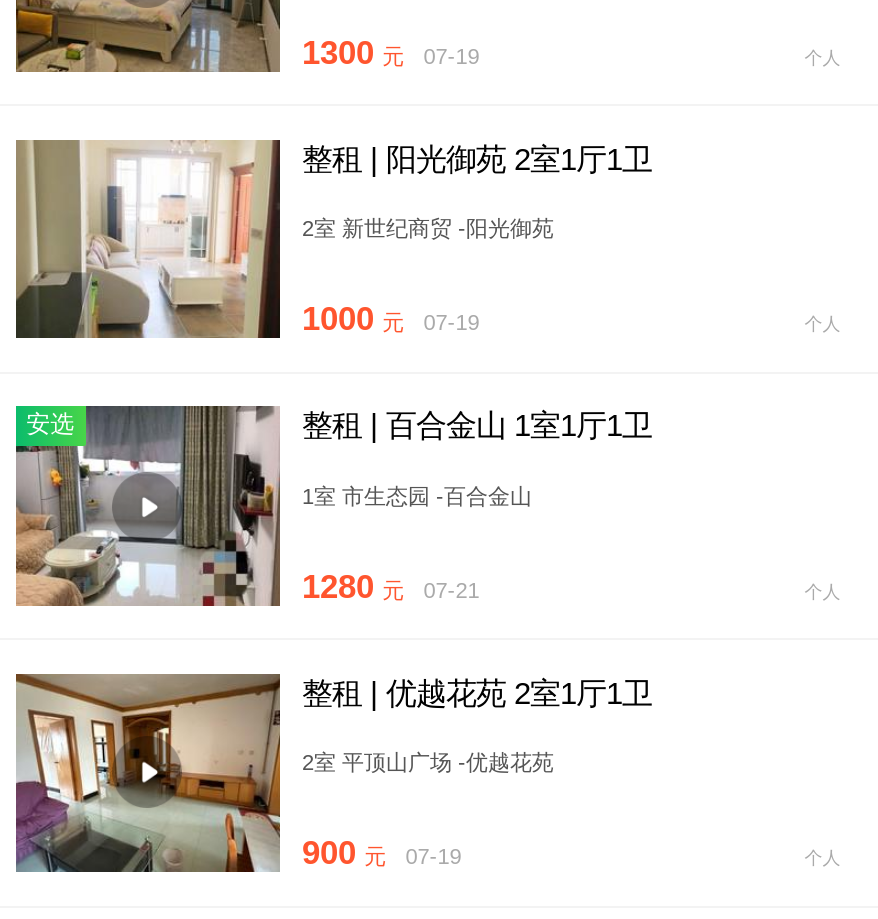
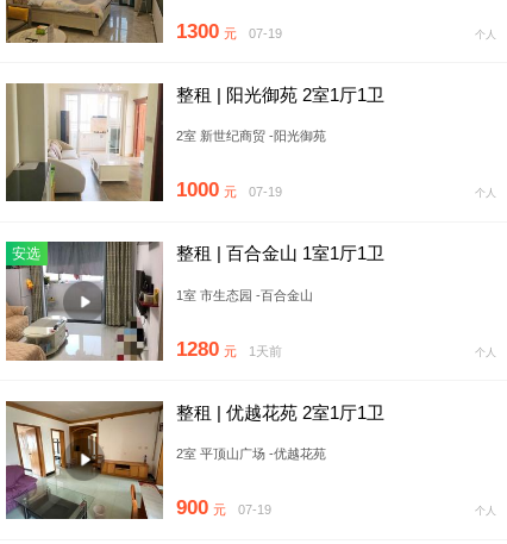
[302,568,480,606] 1280 元 07-21 -> [176,338,282,360] 1280 元 1天前

